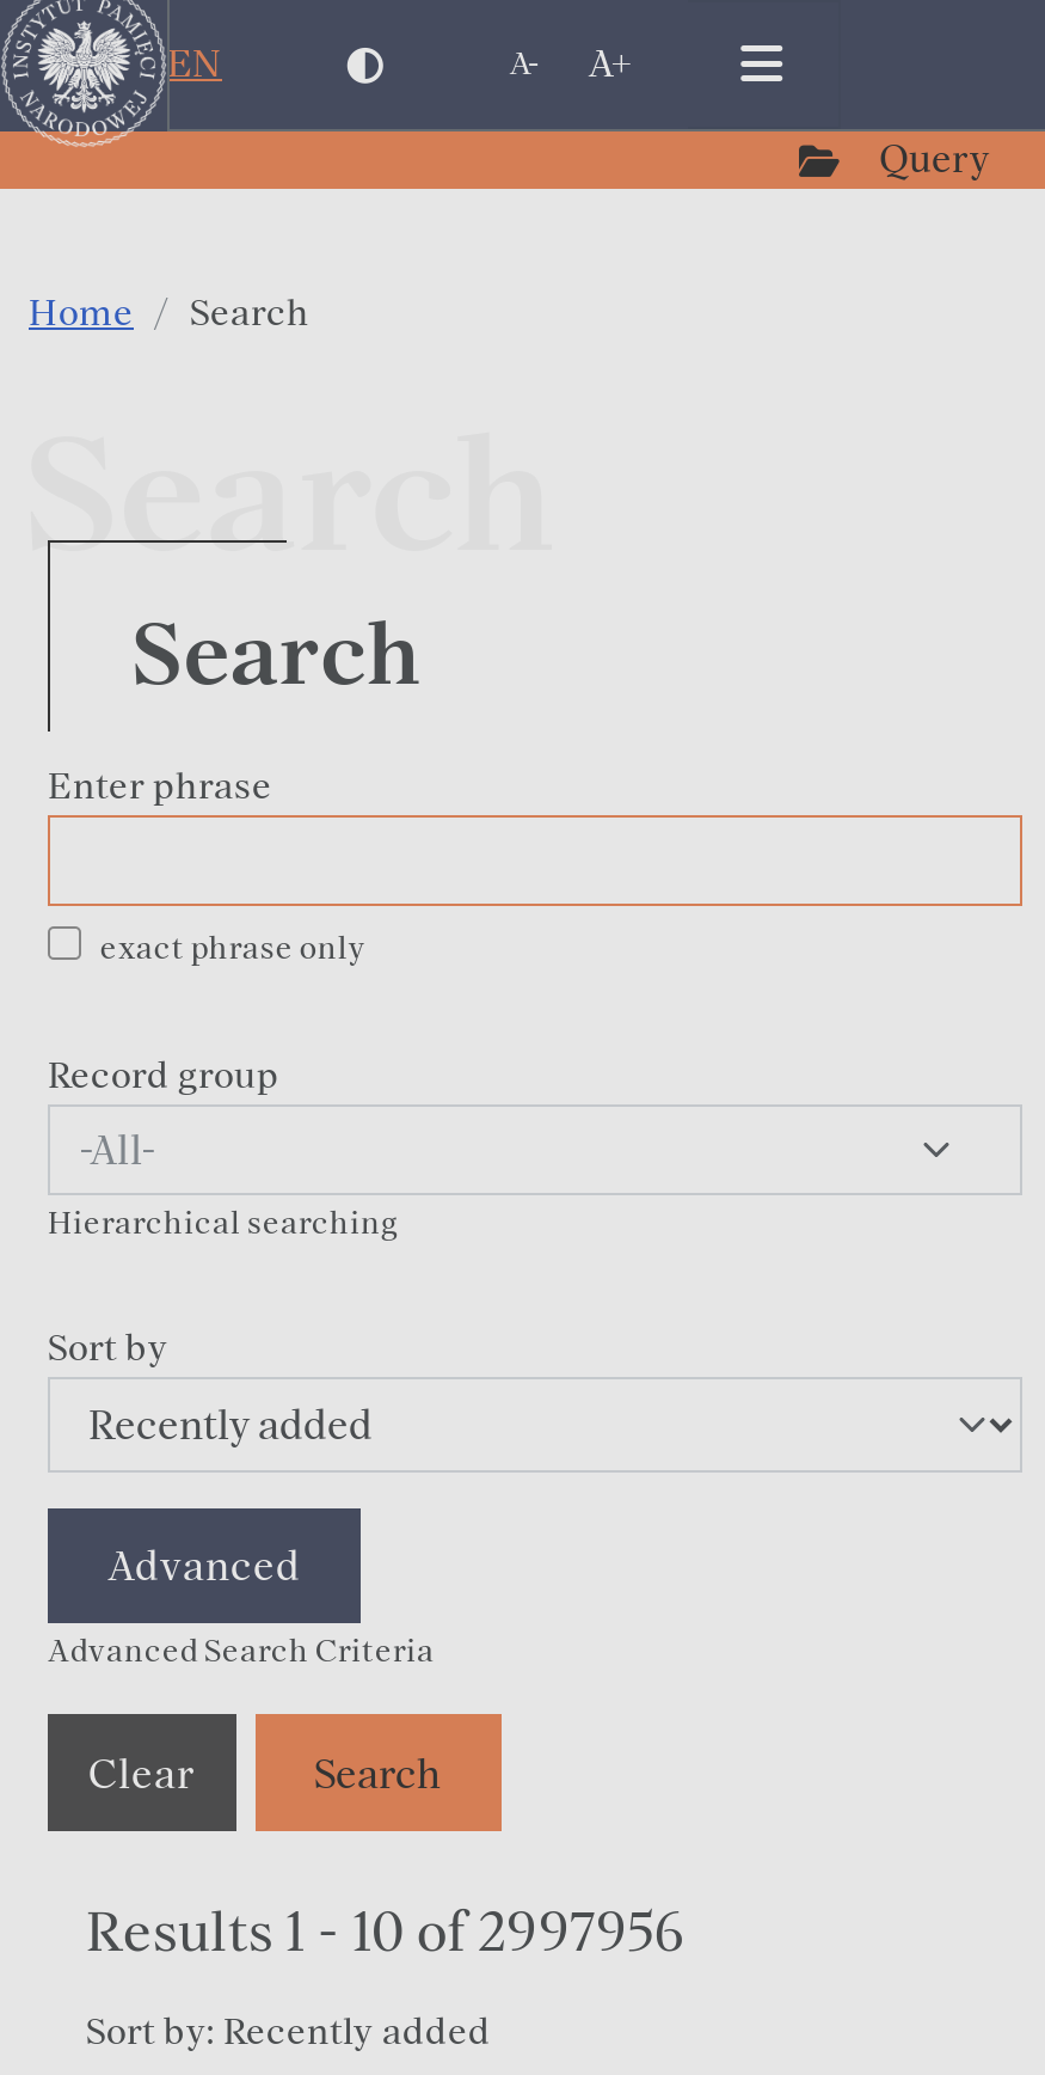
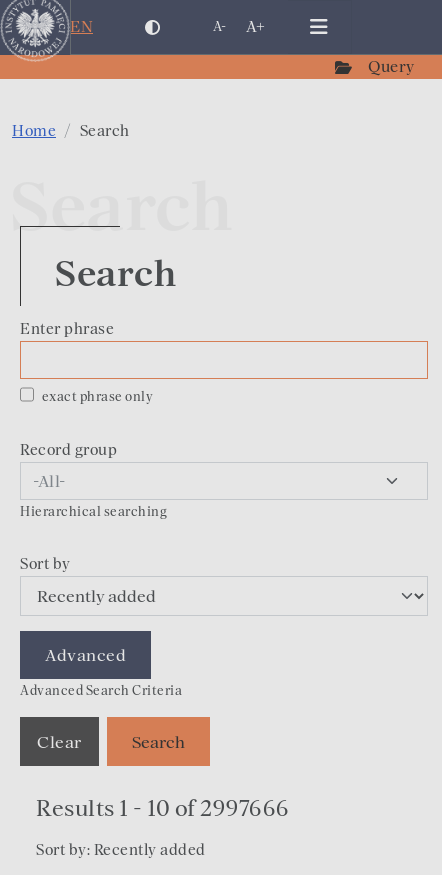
[86,1894,684,1973] Results 1 - 10 of 2997956 -> [36,792,288,825] Results 1 - 10 of 2997666

